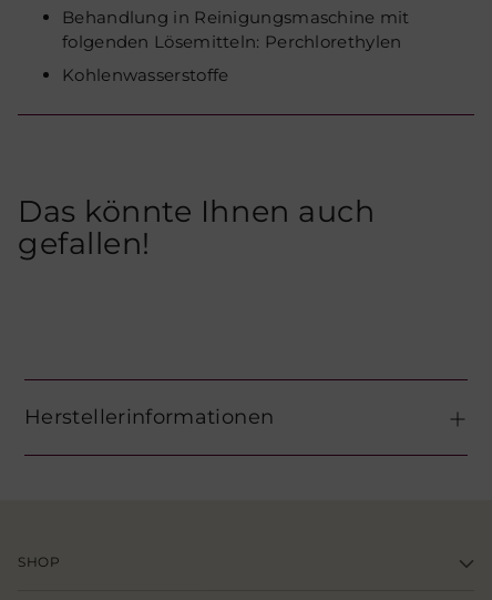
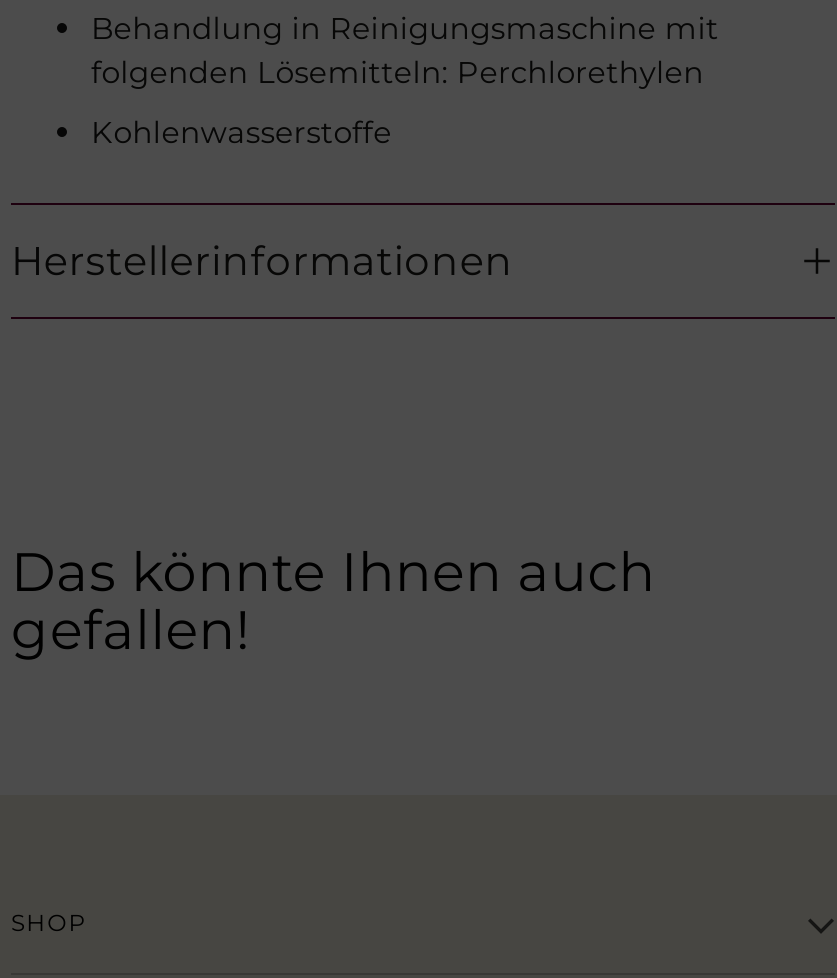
moved [18,193,375,262] -> [11,540,656,664]: Das könnte Ihnen auch | gefallen!
moved [24,405,274,429] -> [11,238,513,286]: Herstellerinformationen

